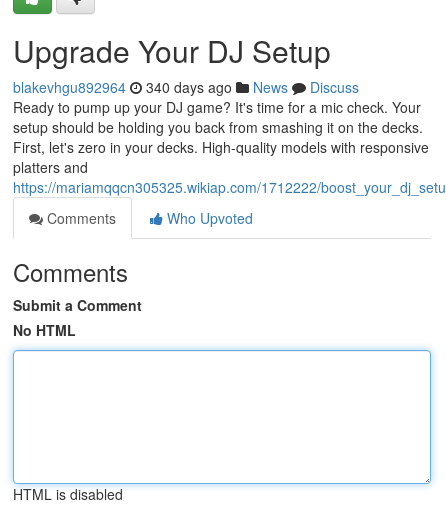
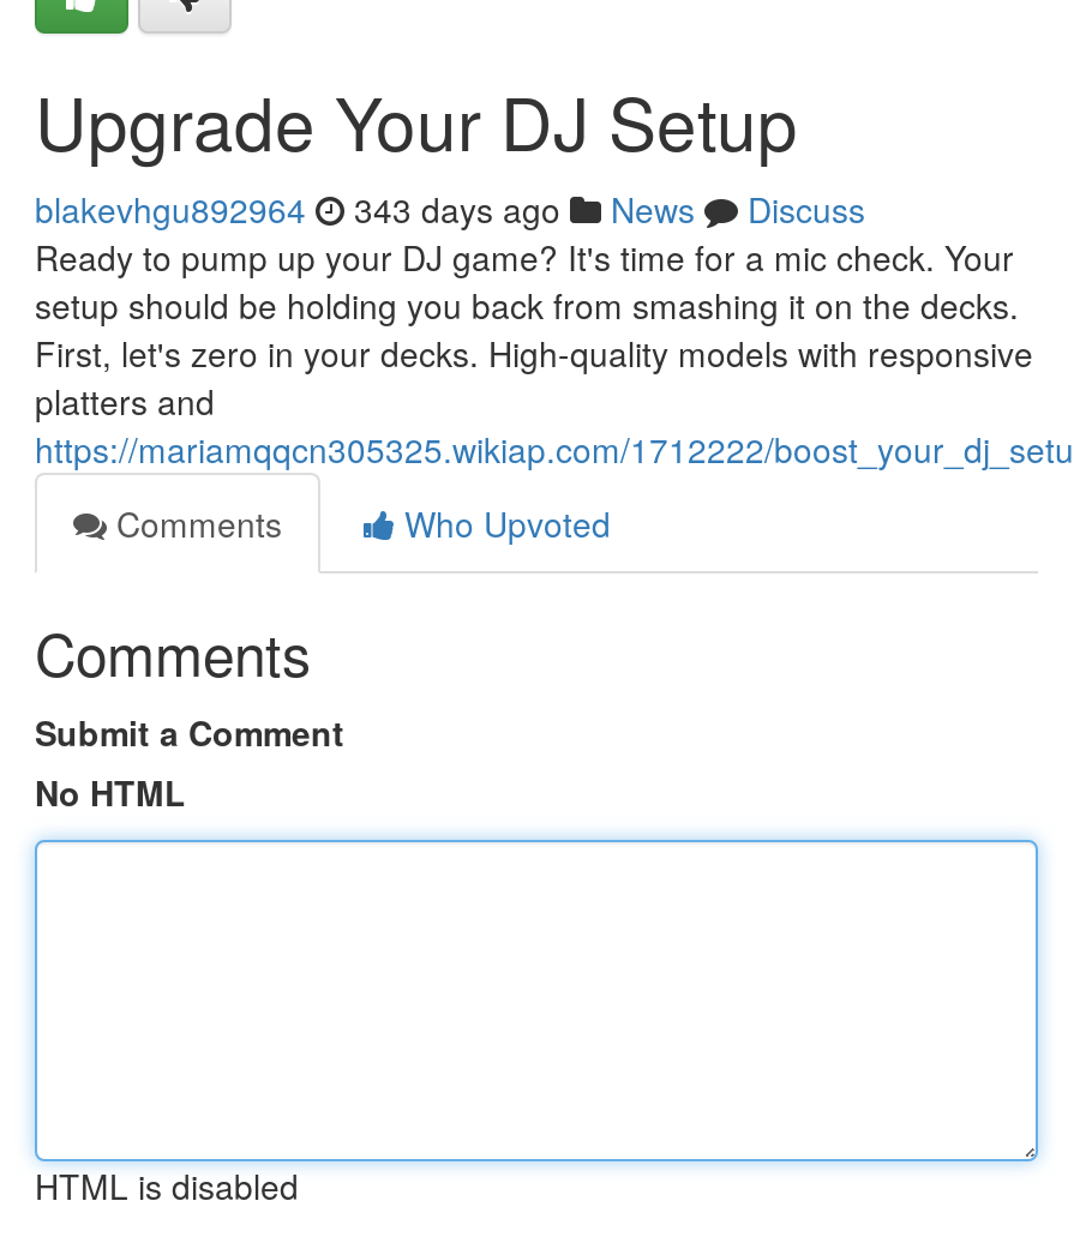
[13,77,359,97] blakevhgu892964 340 days ago News Discuss -> [35,185,865,233] blakevhgu892964 343 days ago News Discuss

